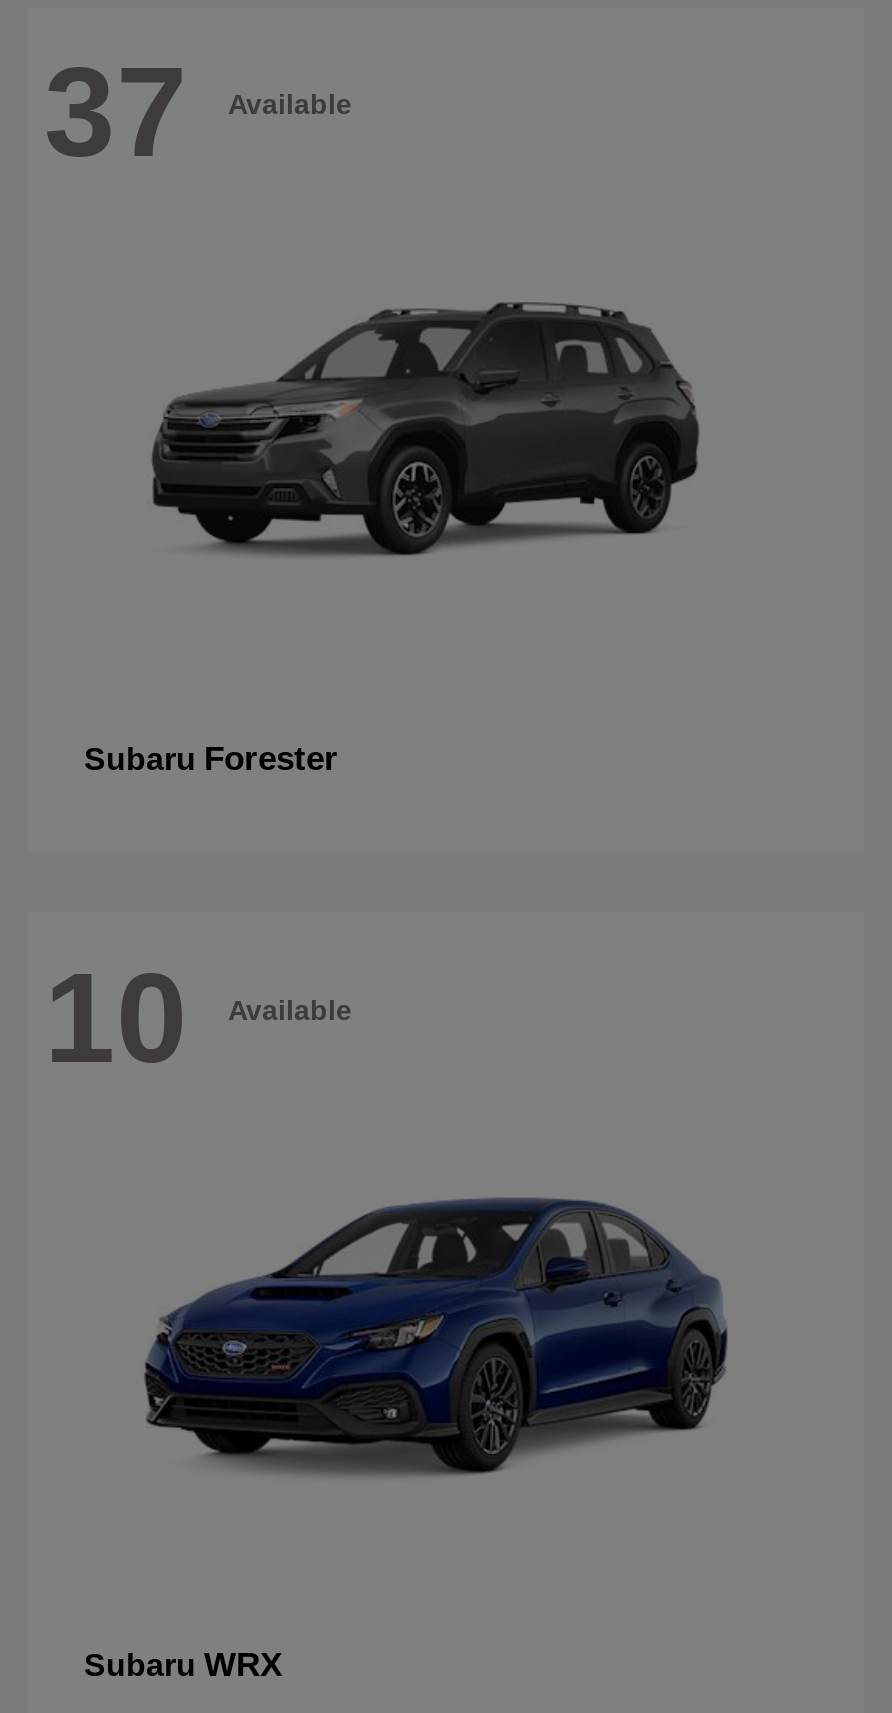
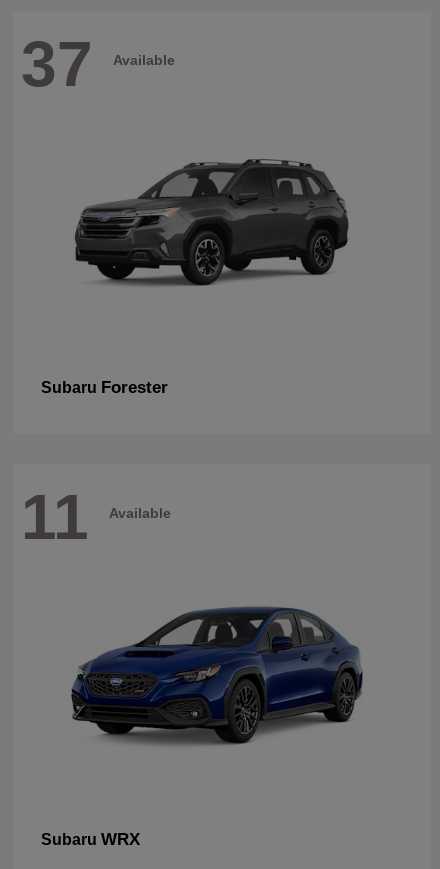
[44,945,352,1089] 10 Available -> [21,481,171,553] 11 Available

